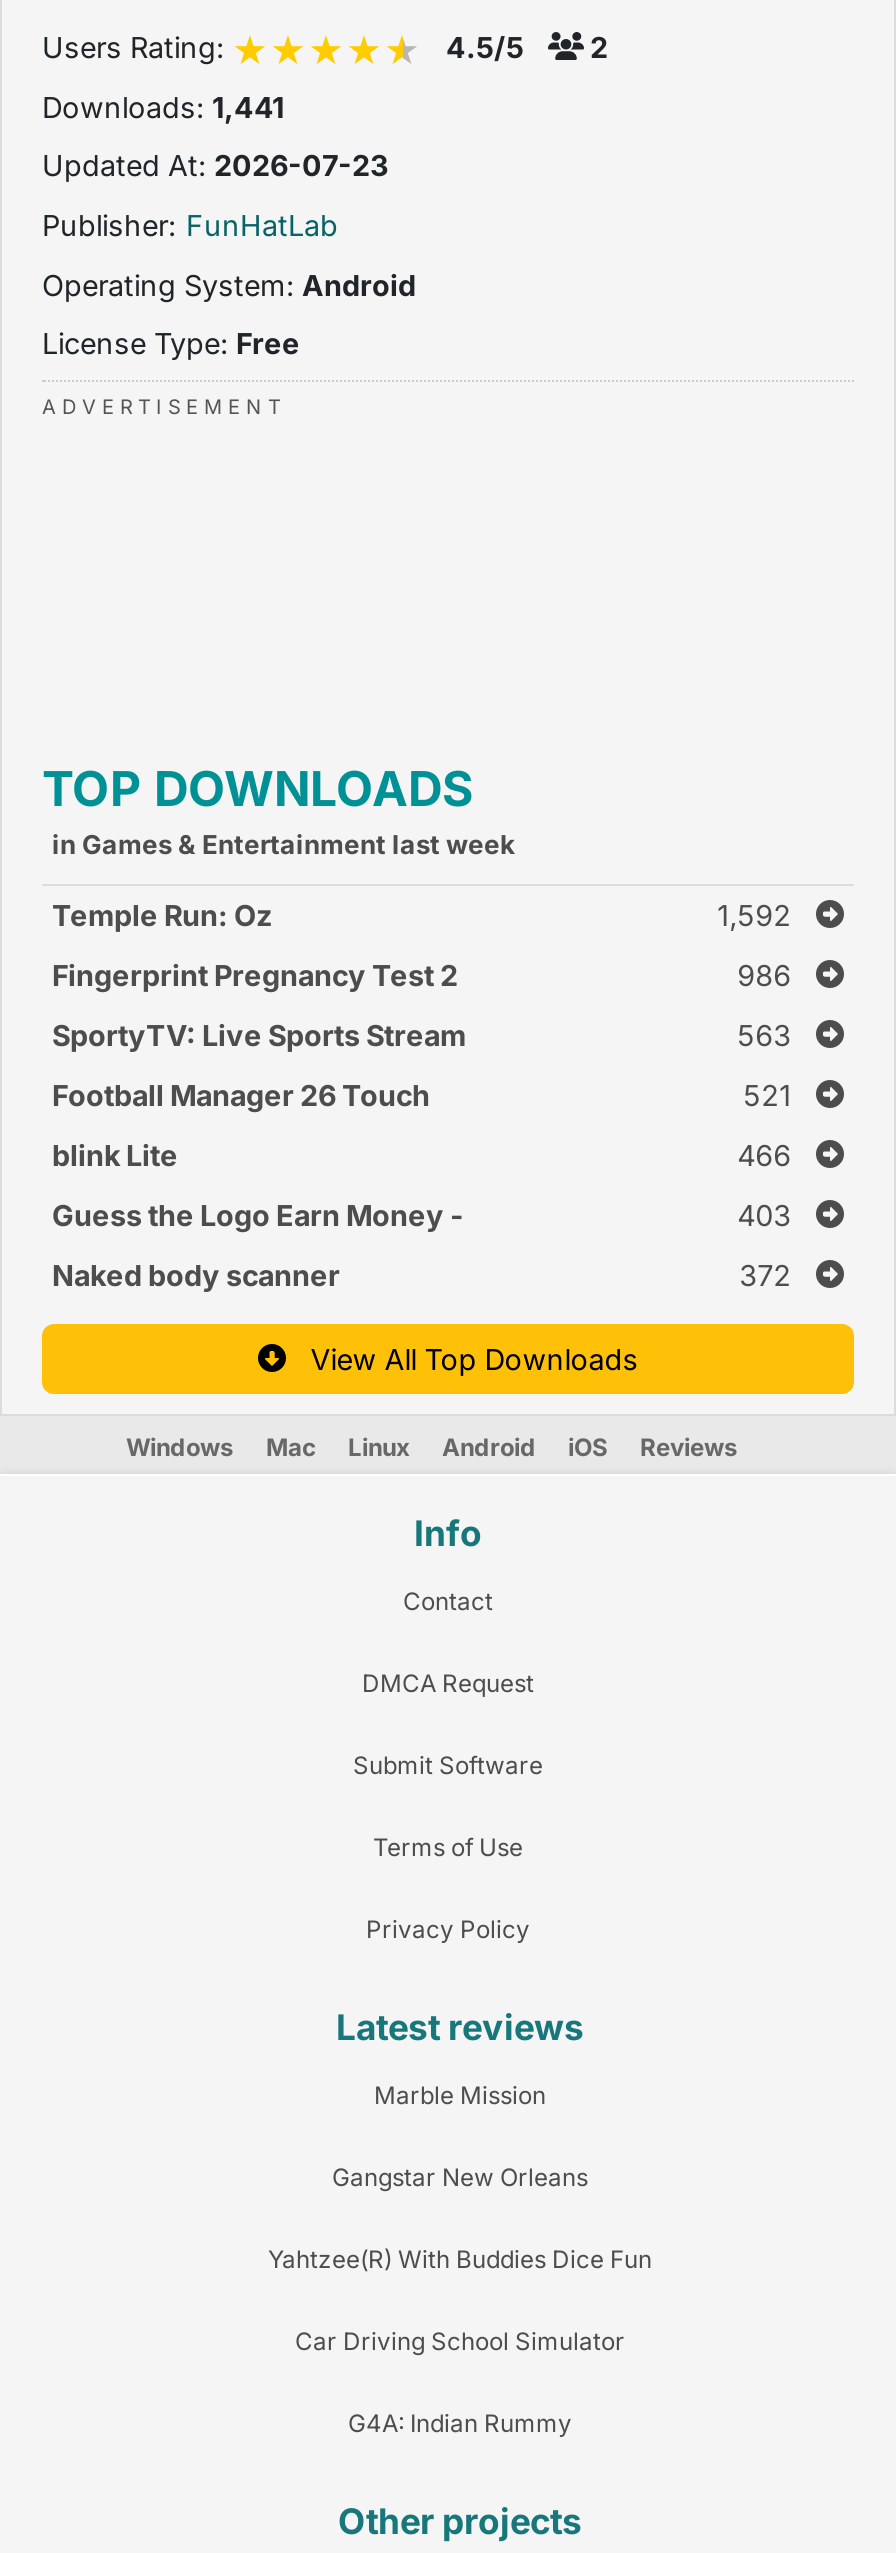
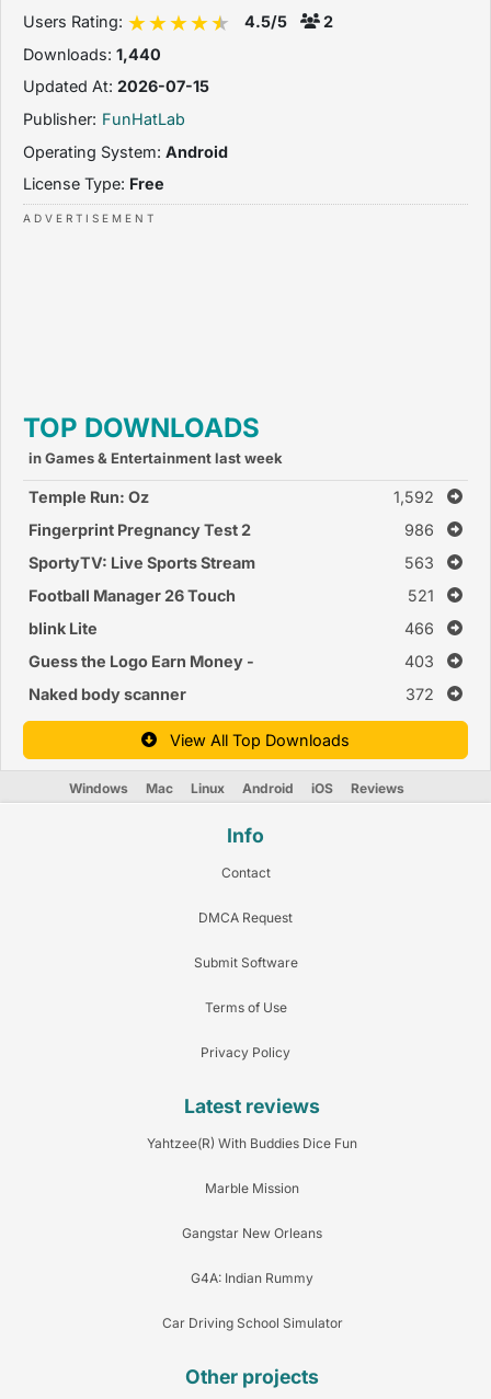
[42,89,284,123] Downloads: 1,441 -> [23,44,161,63] Downloads: 1,440
[42,147,388,181] Updated At: 2026-07-23 -> [23,76,209,95] Updated At: 2026-07-15
moved [332,2079,588,2191] -> [182,1179,322,1241]: Marble Mission | Gangstar New Orleans
moved [268,2243,652,2273] -> [147,1135,357,1151]: Yahtzee(R) With Buddies Dice Fun
moved [295,2325,625,2355] -> [162,1314,342,1331]: Car Driving School Simulator
moved [348,2407,572,2437] -> [191,1269,313,1286]: G4A: Indian Rummy

